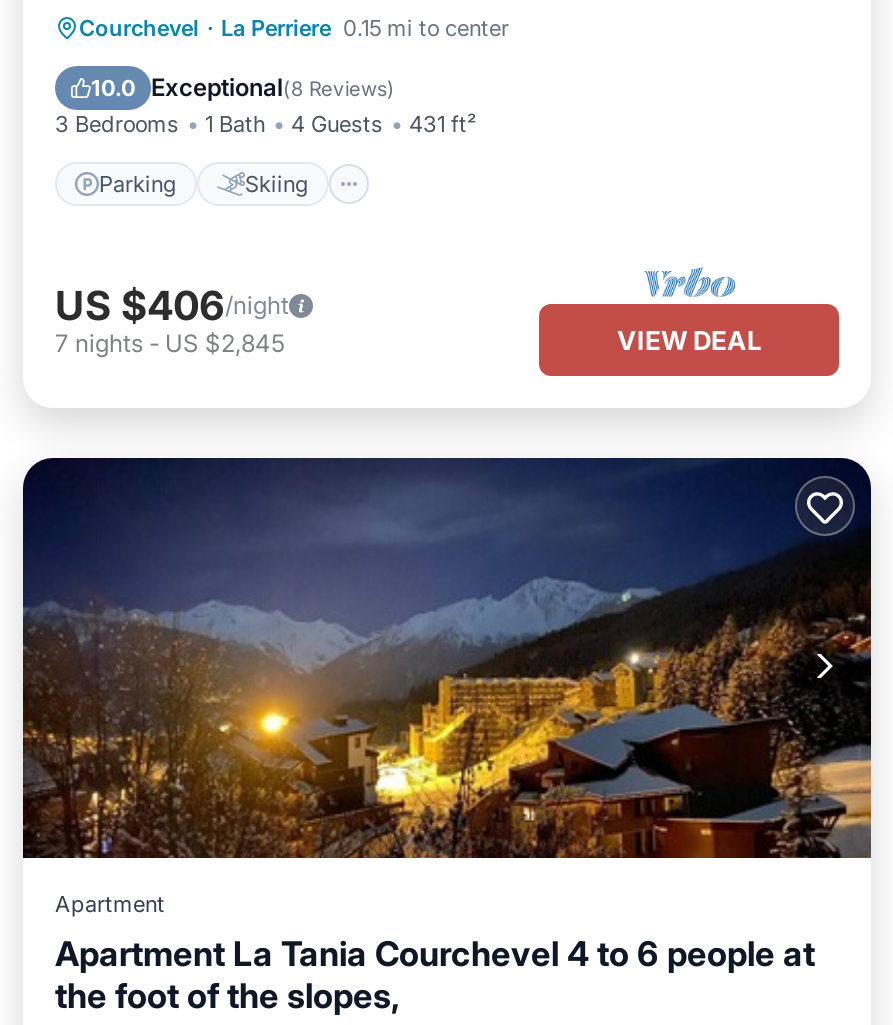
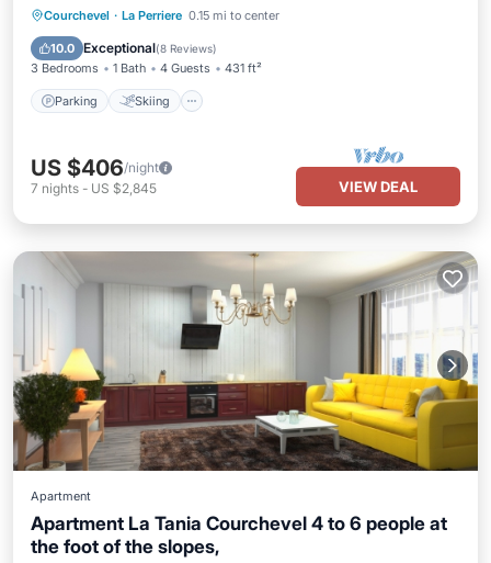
[21,456,873,858] [image] -> [13,251,479,472] [image]

